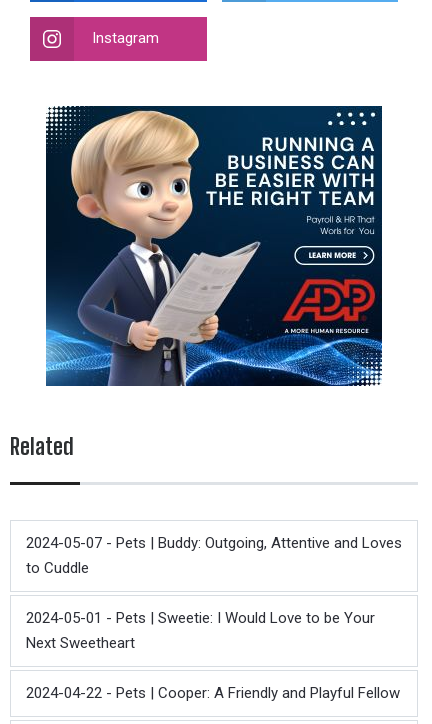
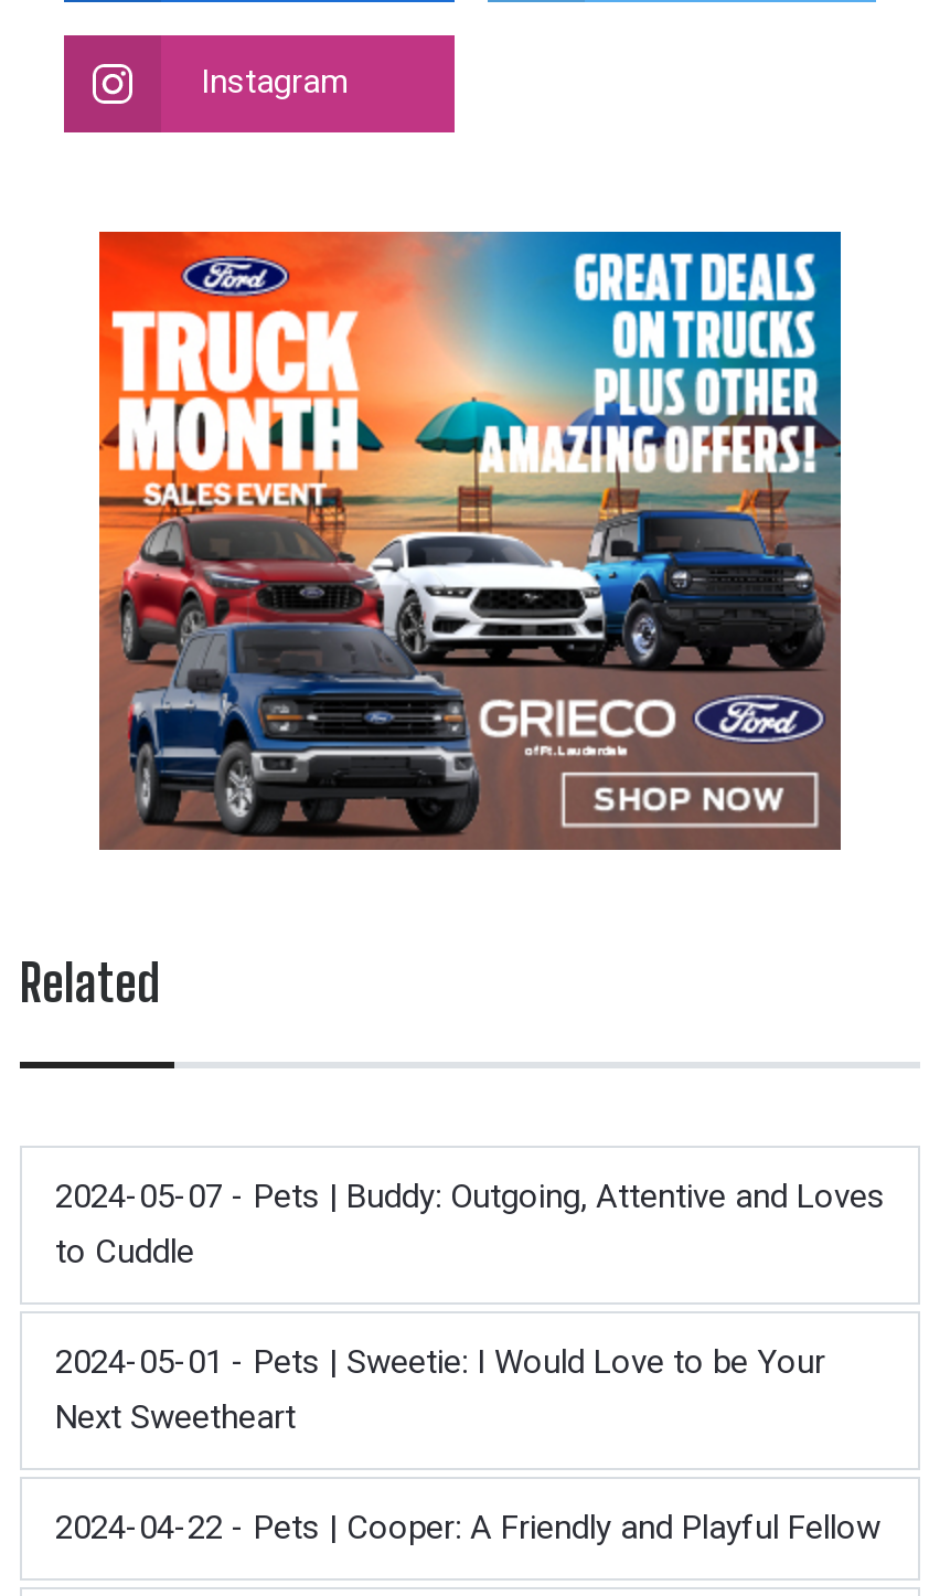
[45,105,383,387] [image] -> [97,230,843,852] [image]

